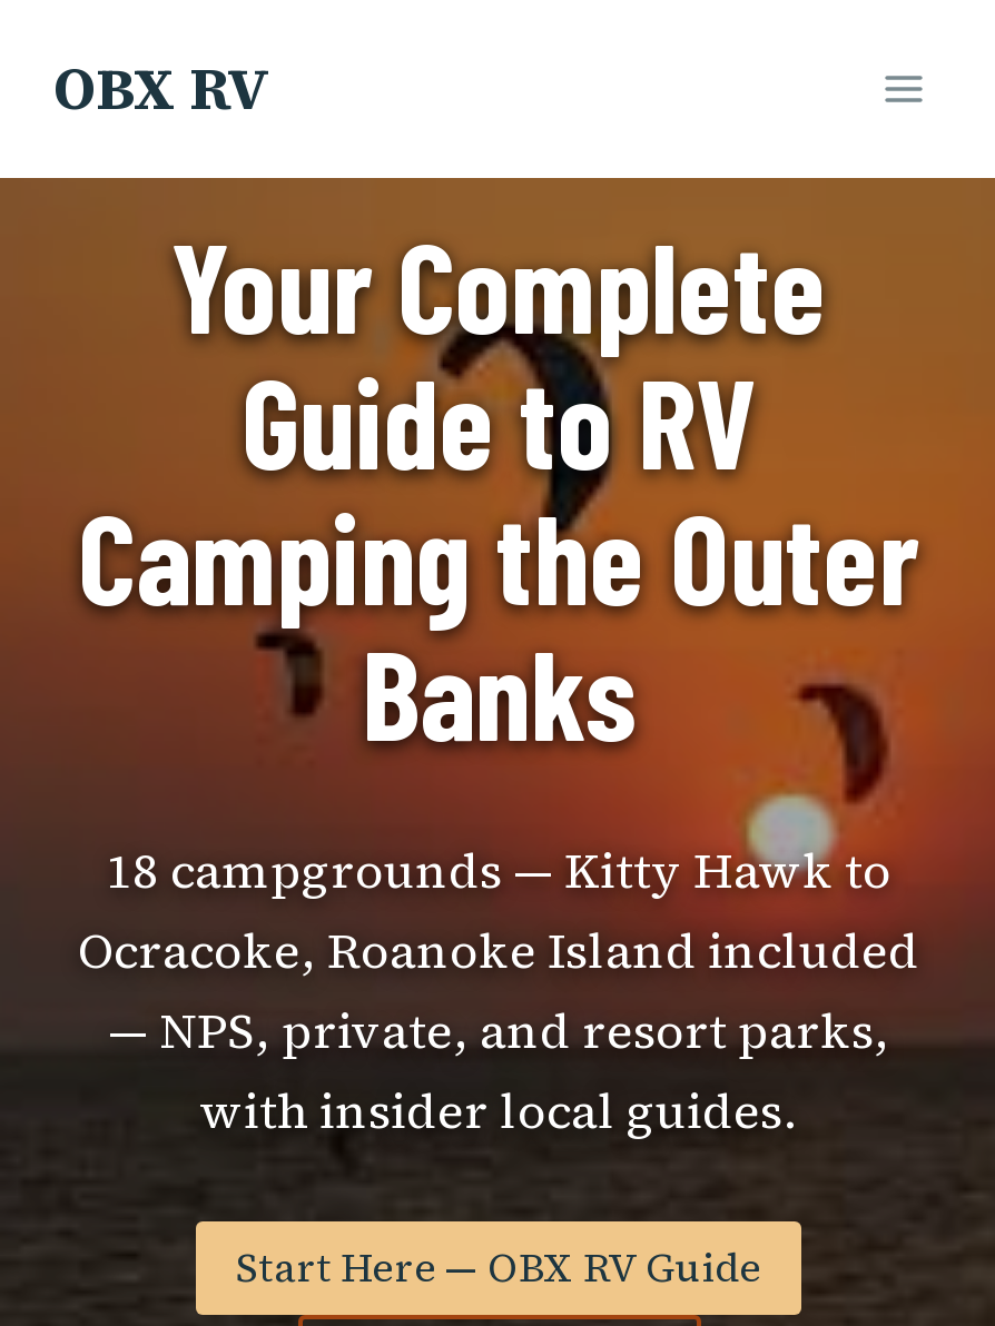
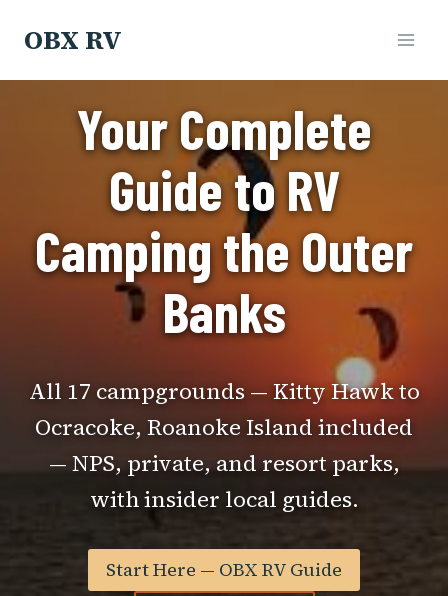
[106,837,891,903] 18 campgrounds — Kitty Hawk to -> [28,376,419,406] All 17 campgrounds — Kitty Hawk to

